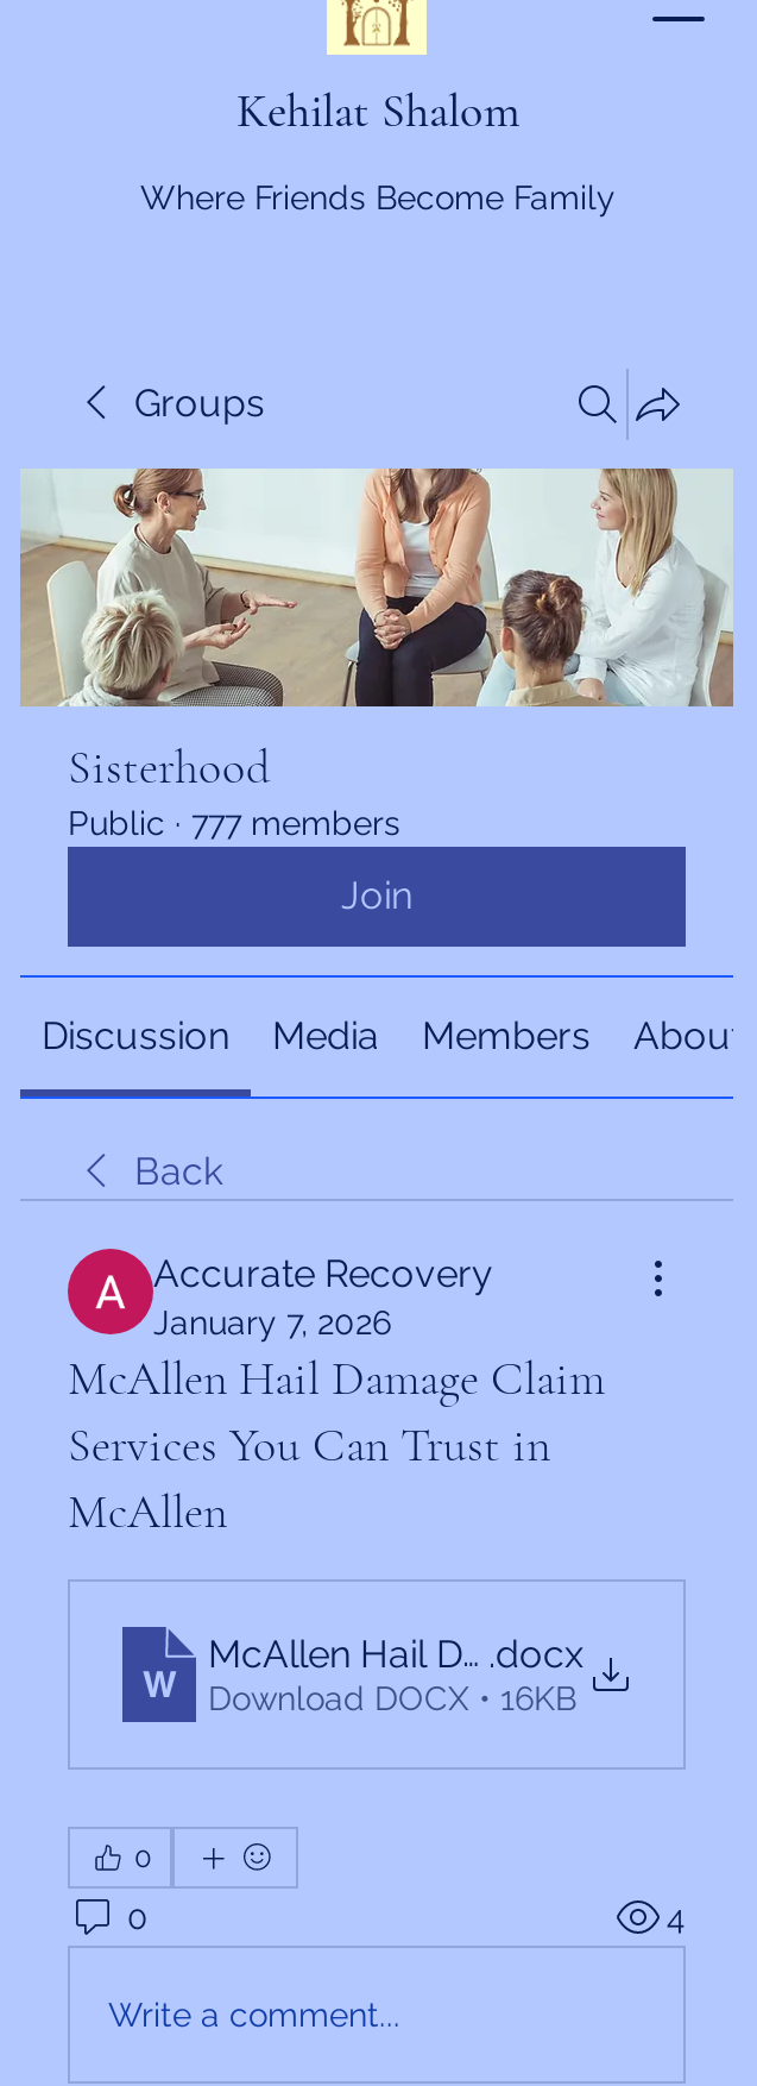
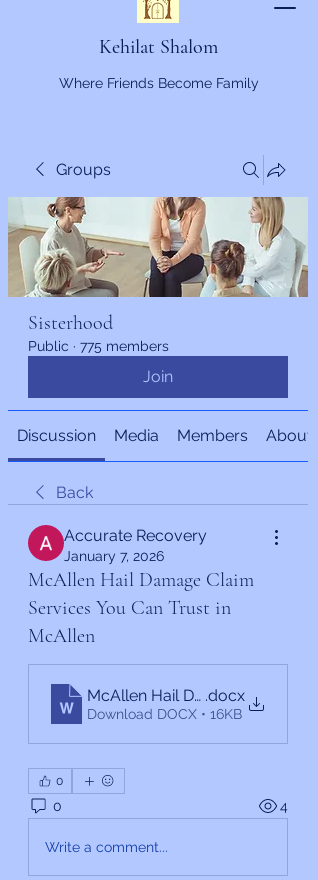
[68,804,400,842] Public · 777 members -> [28,338,169,354] Public · 775 members

